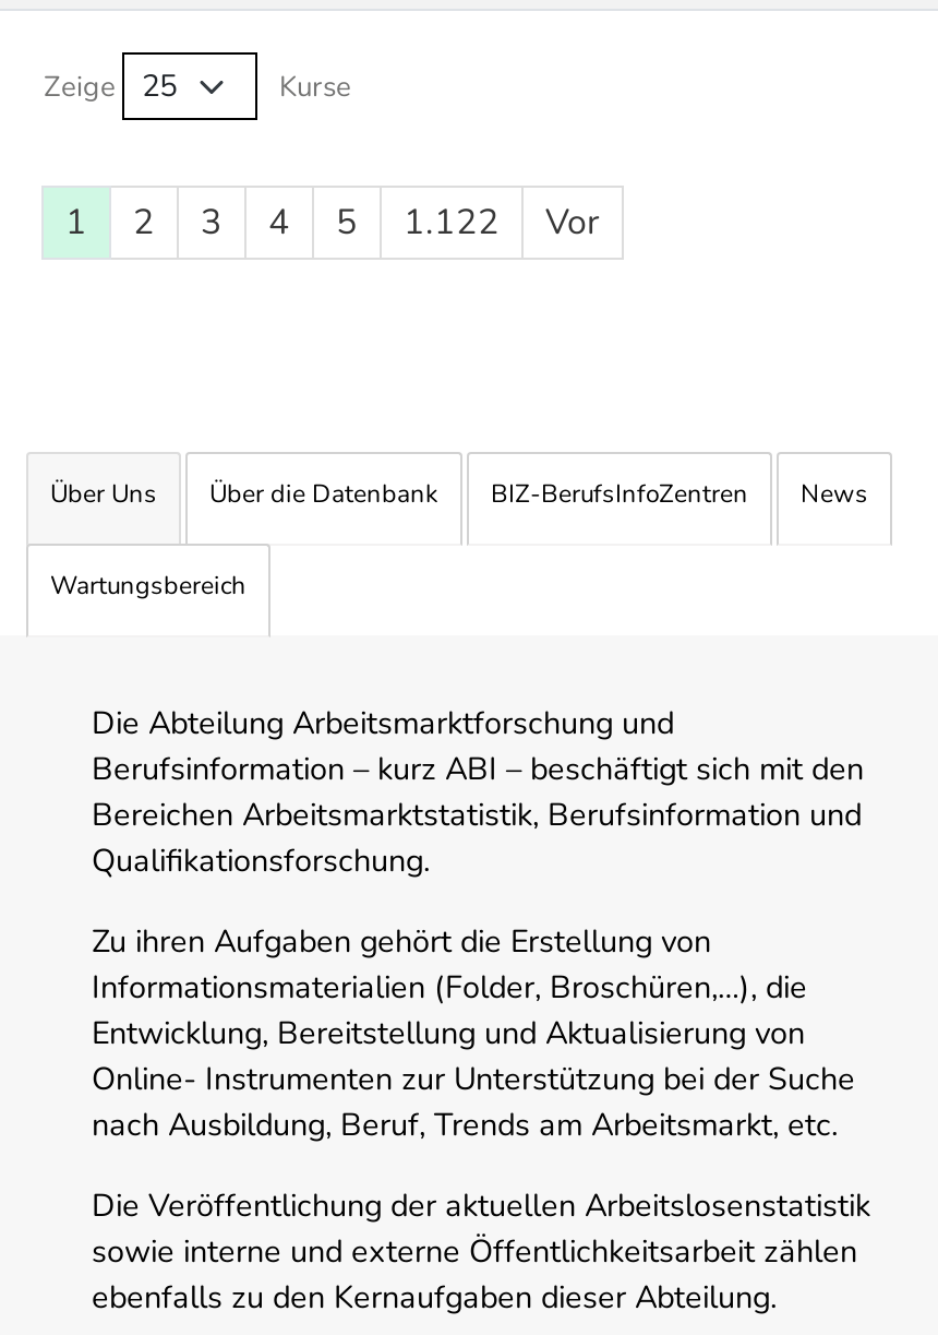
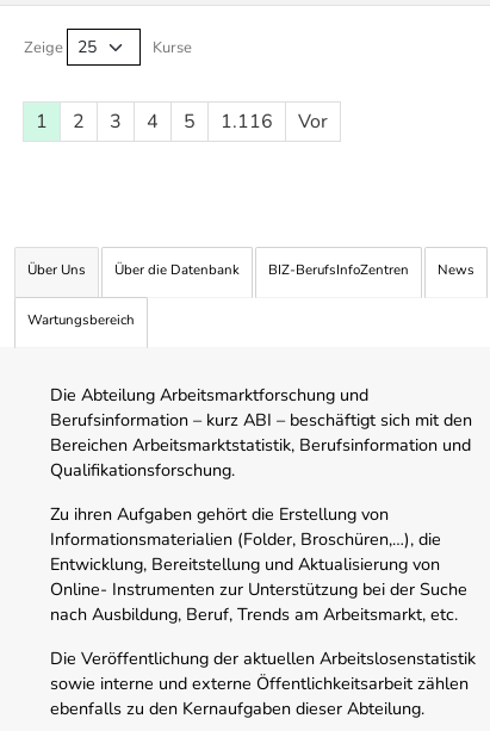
[65,199,600,247] 1 2 3 4 5 1.122 Vor -> [36,109,328,135] 1 2 3 4 5 1.116 Vor

